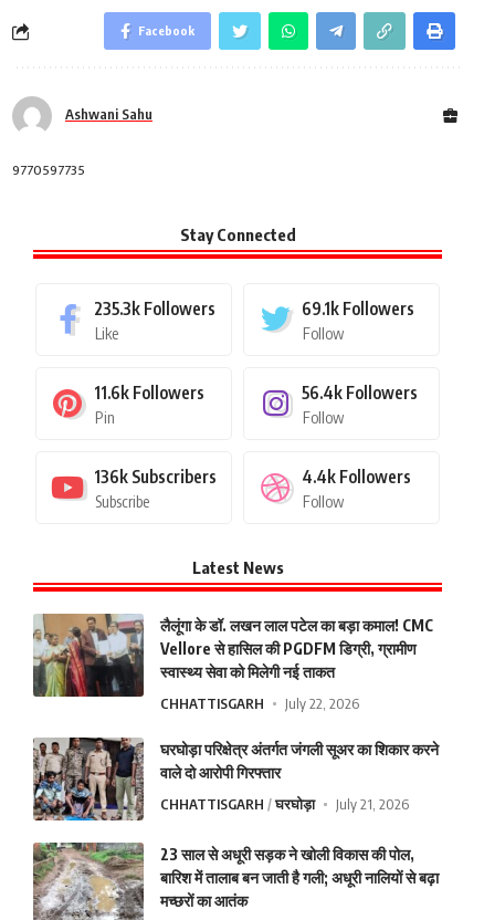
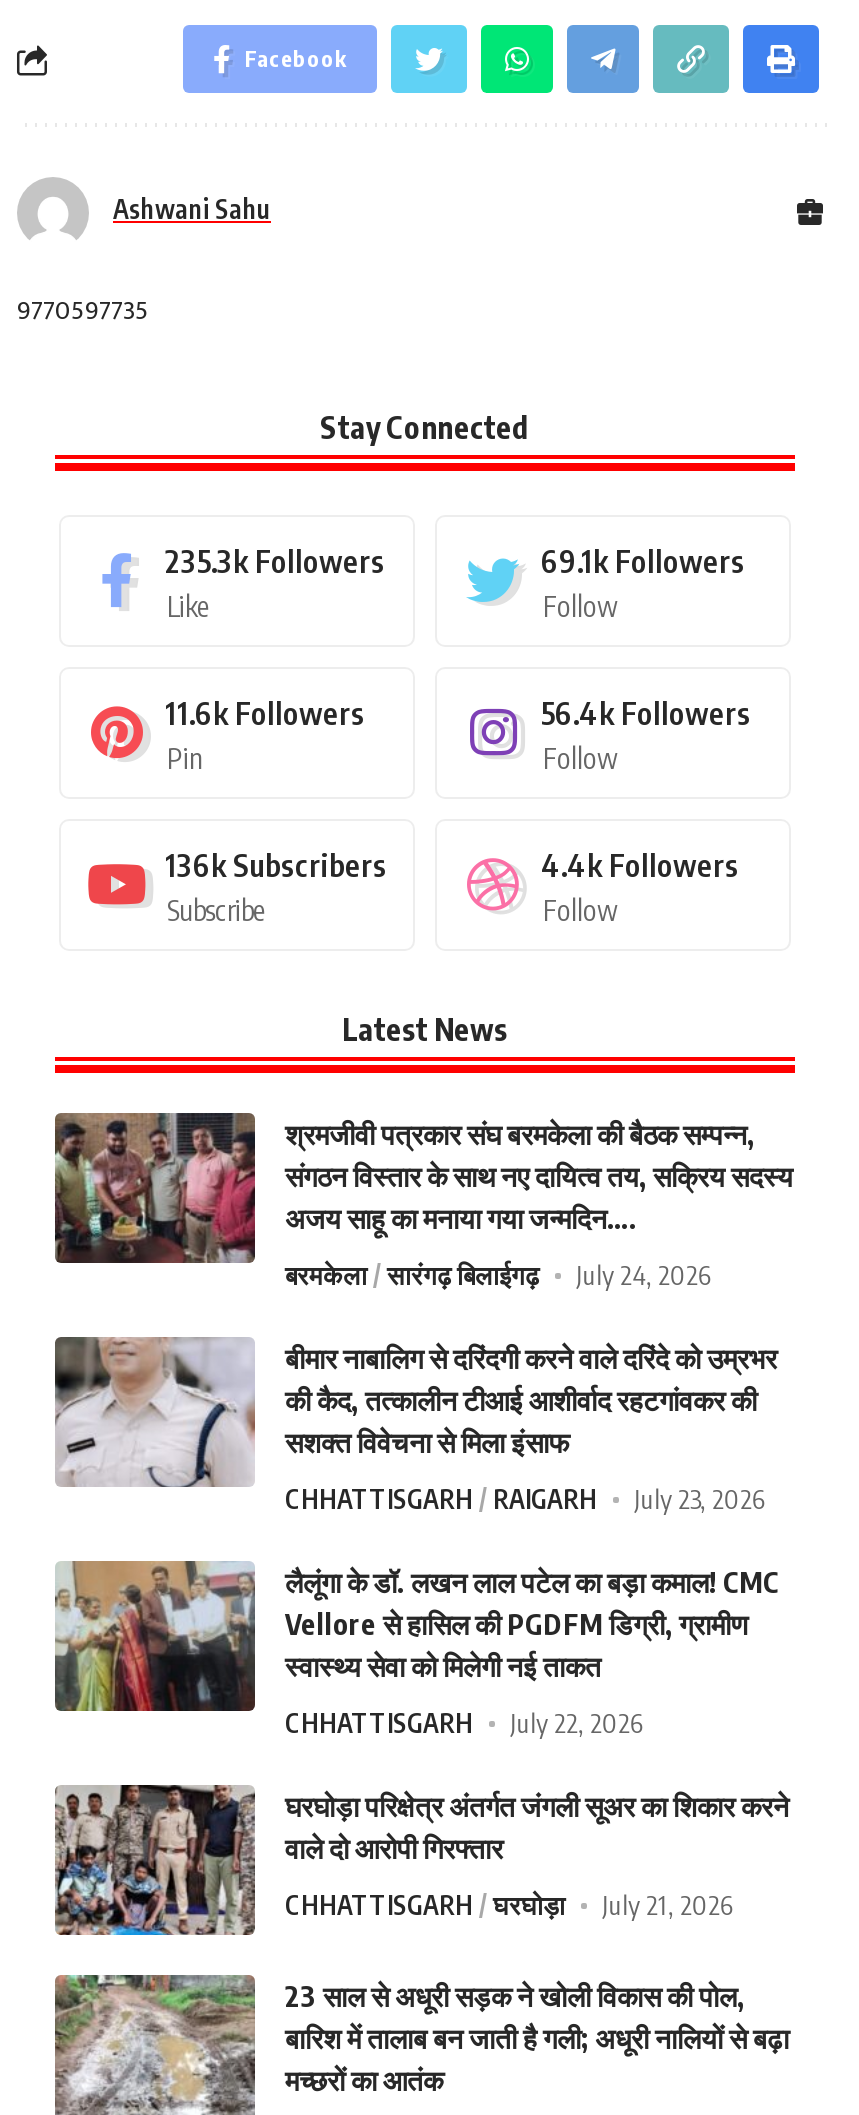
none -> [55,1111,793,1515] [image] | श्रमजीवी पत्रकार संघ बरमकेला की बैठक सम्पन्न, | संगठन विस्तार के साथ नए दायित्व तय, सक्रिय सदस्य | अजय साहू का मनाया गया जन्मदिन…. | बरमकेला | सारंगढ़ बिलाईगढ़ | July 24, 2026 | बीमार नाबालिग से दरिंदगी करने वाले दरिंदे को उम्रभर | की कैद, तत्कालीन टीआई आशीर्वाद रहटगांवकर की | सशक्त विवेचना से मिला इंसाफ | CHHATTISGARH | RAIGARH | July 23, 2026
none -> [55,1337,255,1487] [image]

